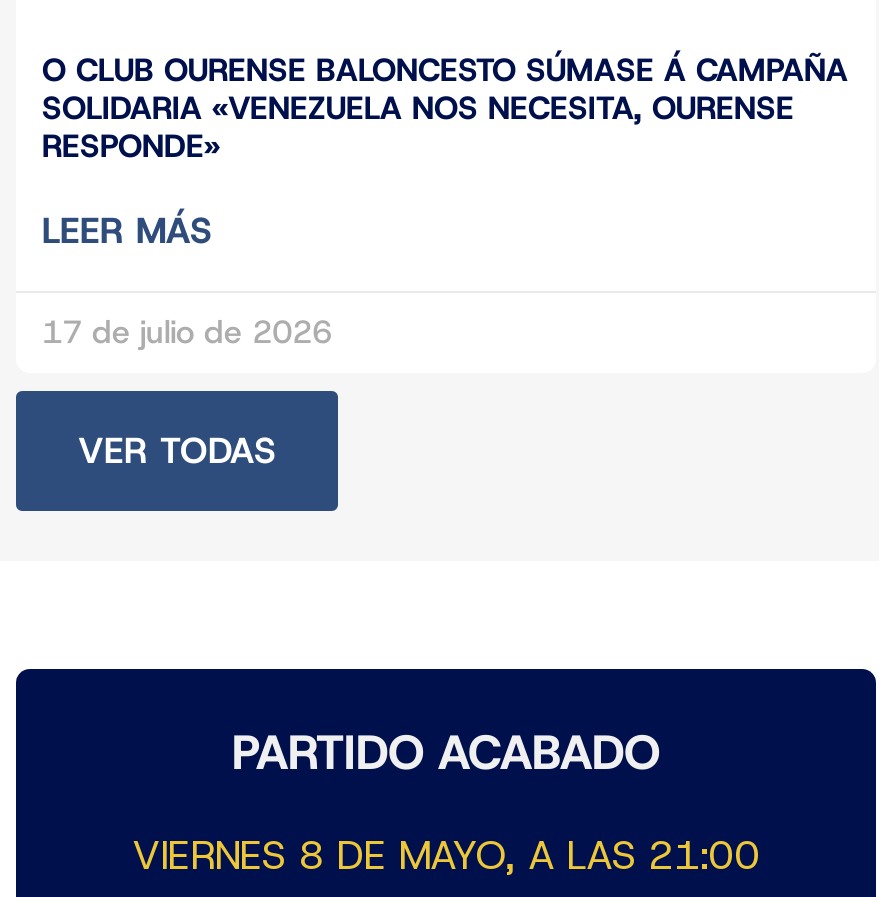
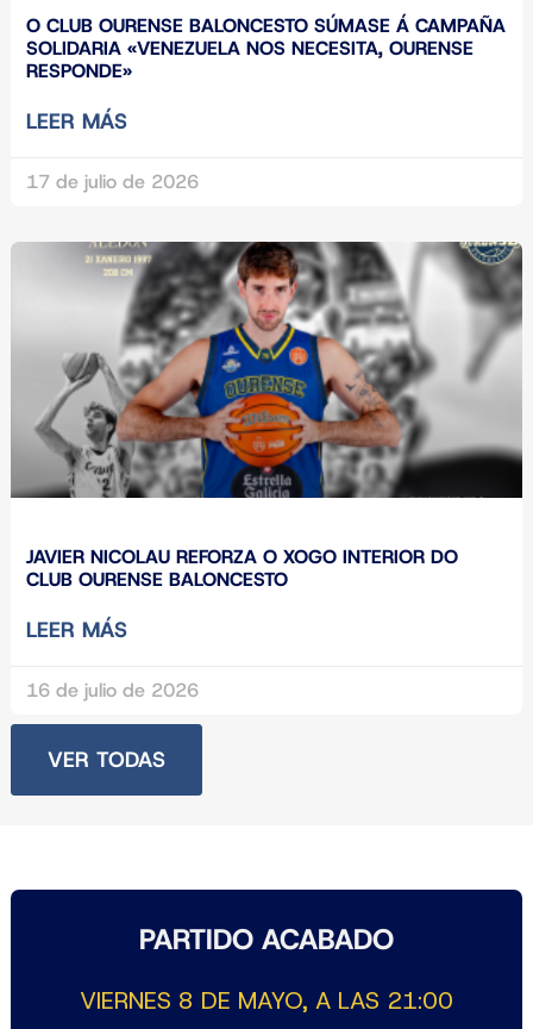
none -> [10,241,523,702] [image] | JAVIER NICOLAU REFORZA O XOGO INTERIOR DO | CLUB OURENSE BALONCESTO | LEER MÁS | 16 de julio de 2026

